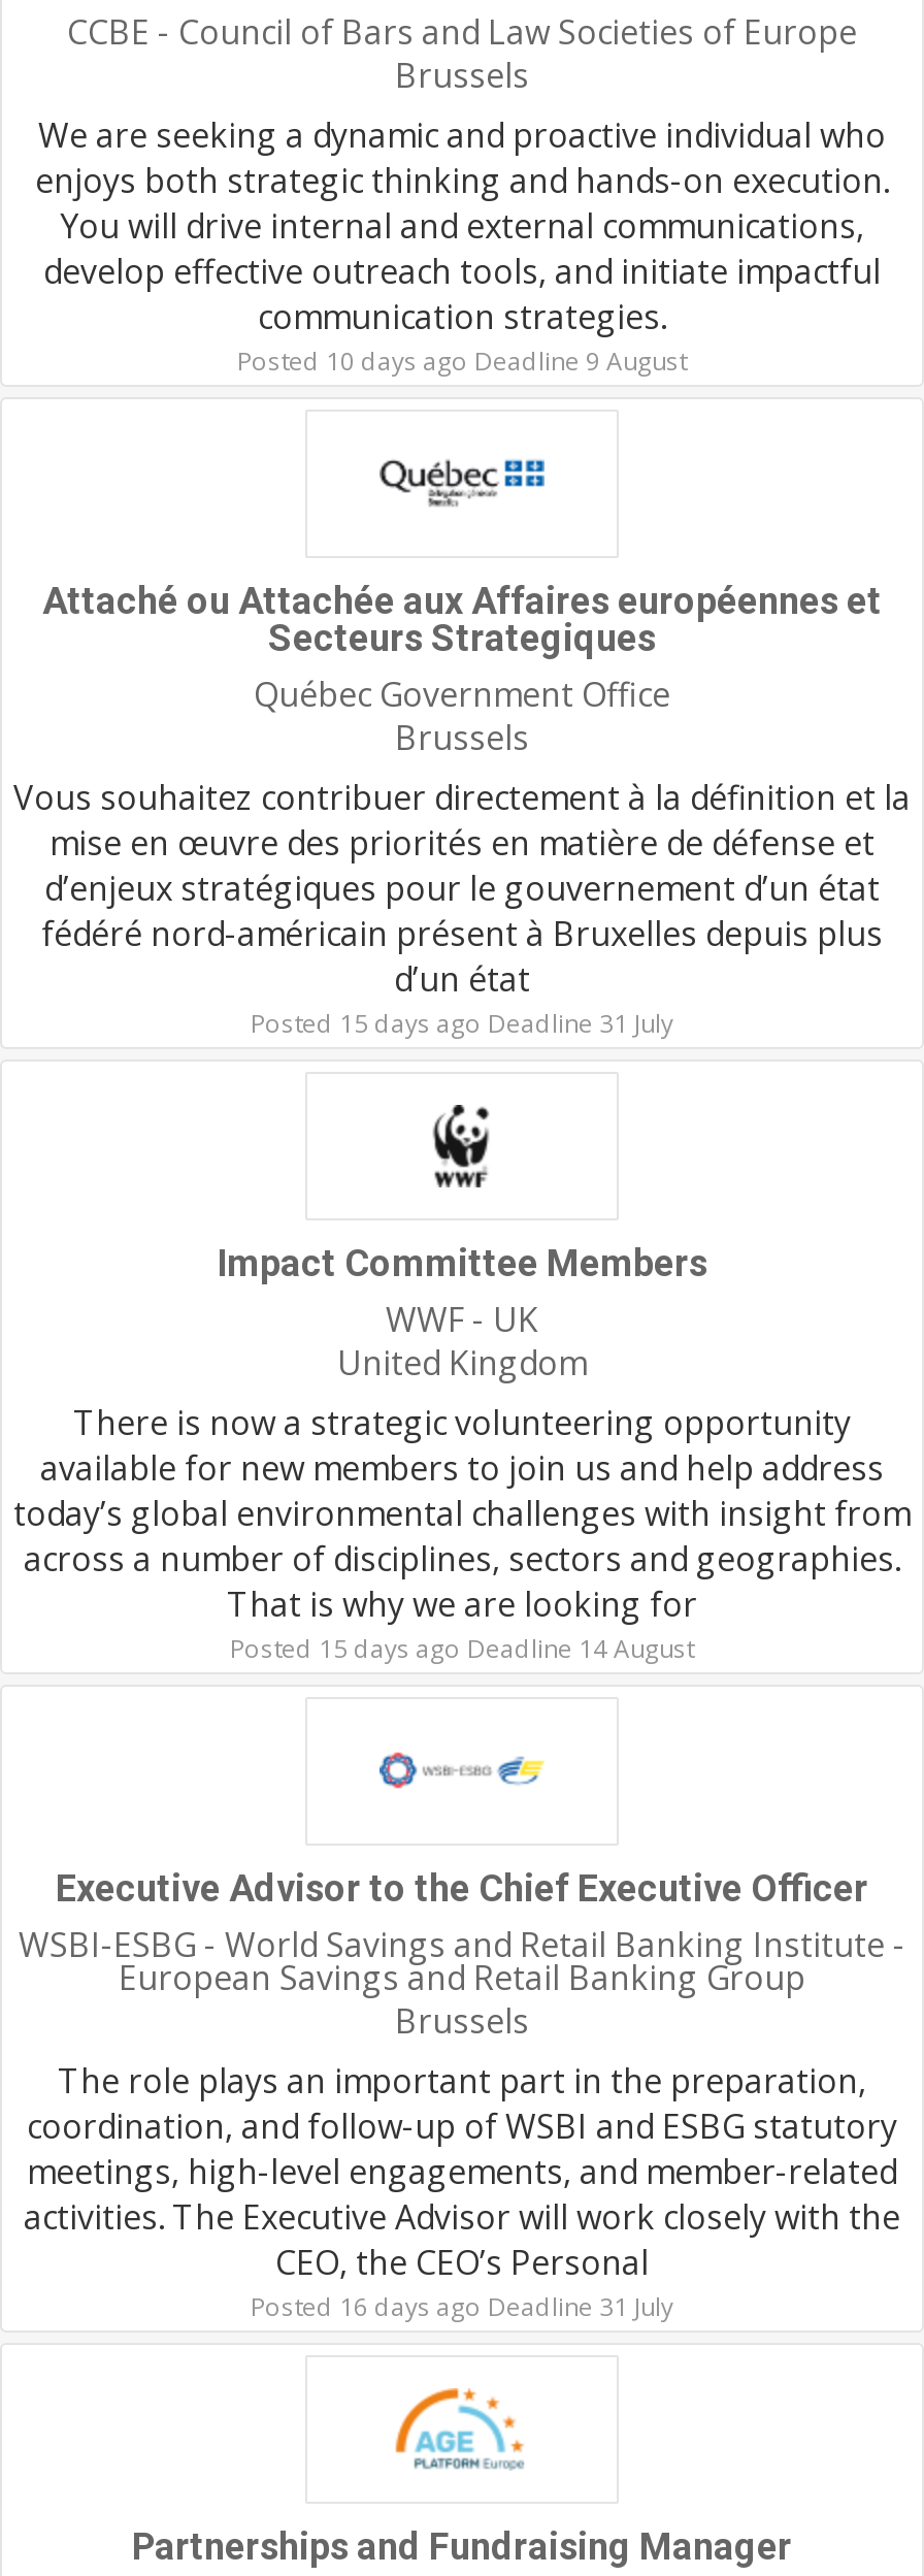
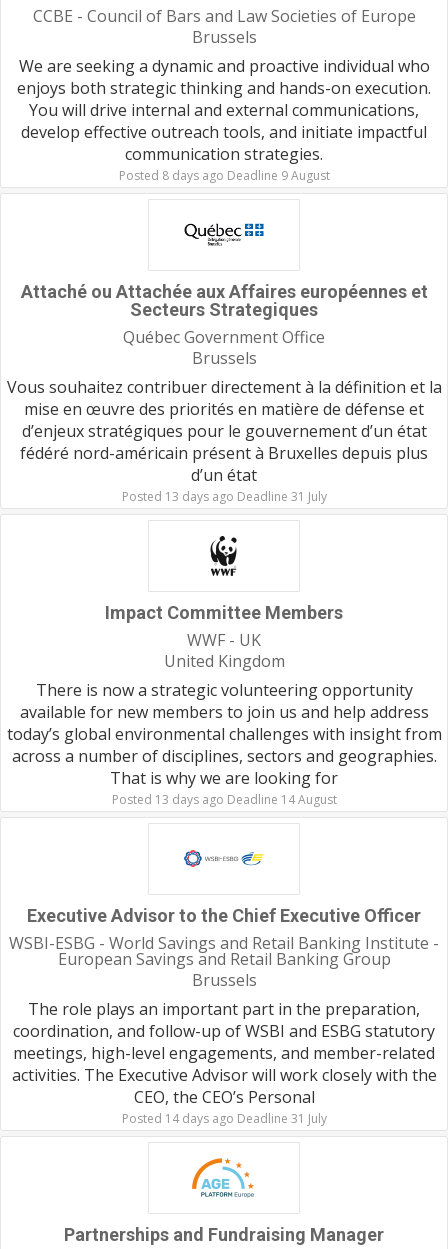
[237,344,687,379] Posted 10 days ago Deadline 9 August -> [118,167,329,184] Posted 8 days ago Deadline 9 August
[251,1006,673,1041] Posted 15 days ago Deadline 31 July -> [121,488,326,505] Posted 13 days ago Deadline 31 July
[230,1631,694,1666] Posted 15 days ago Deadline 14 August -> [111,791,336,808] Posted 13 days ago Deadline 14 August
[251,2289,673,2324] Posted 16 days ago Deadline 31 July -> [121,1110,326,1127] Posted 14 days ago Deadline 31 July

